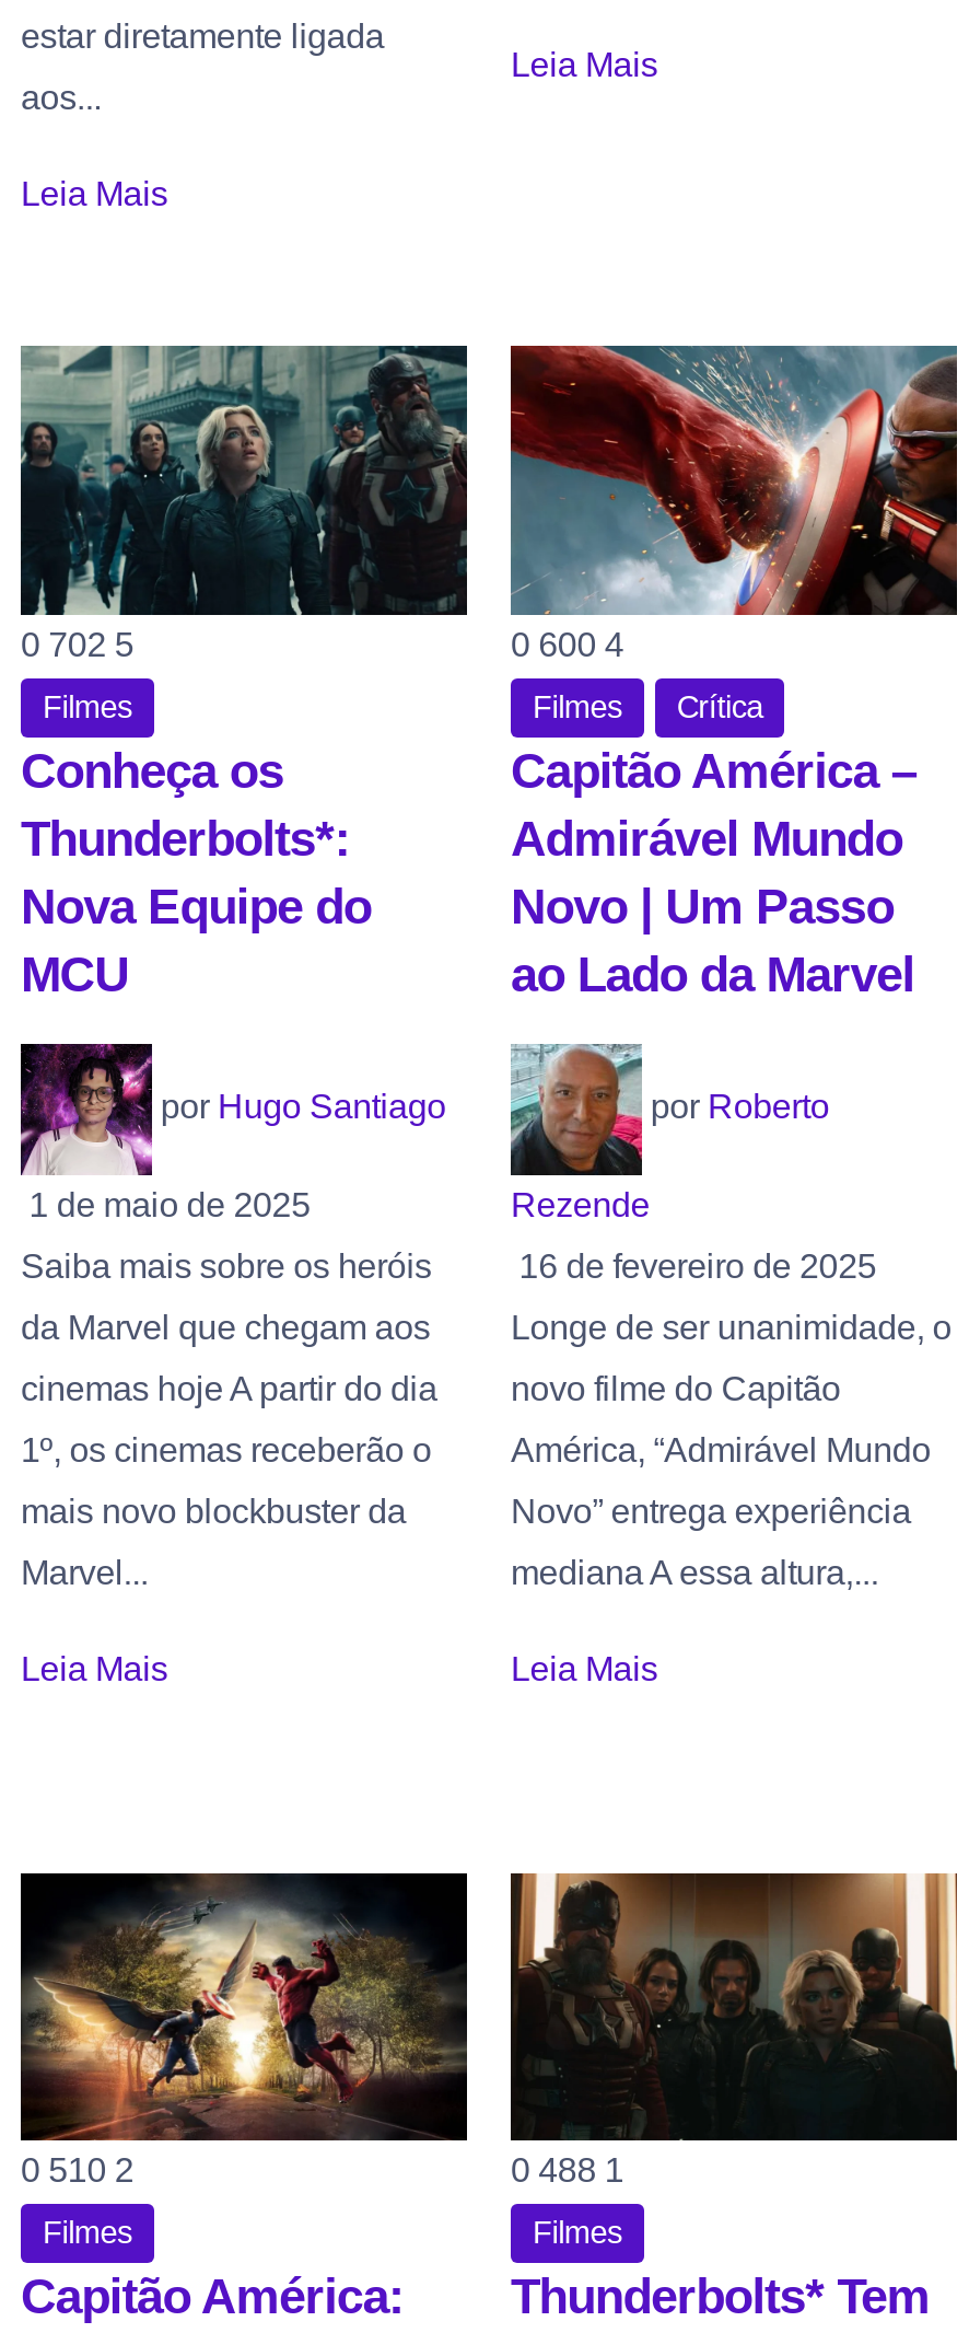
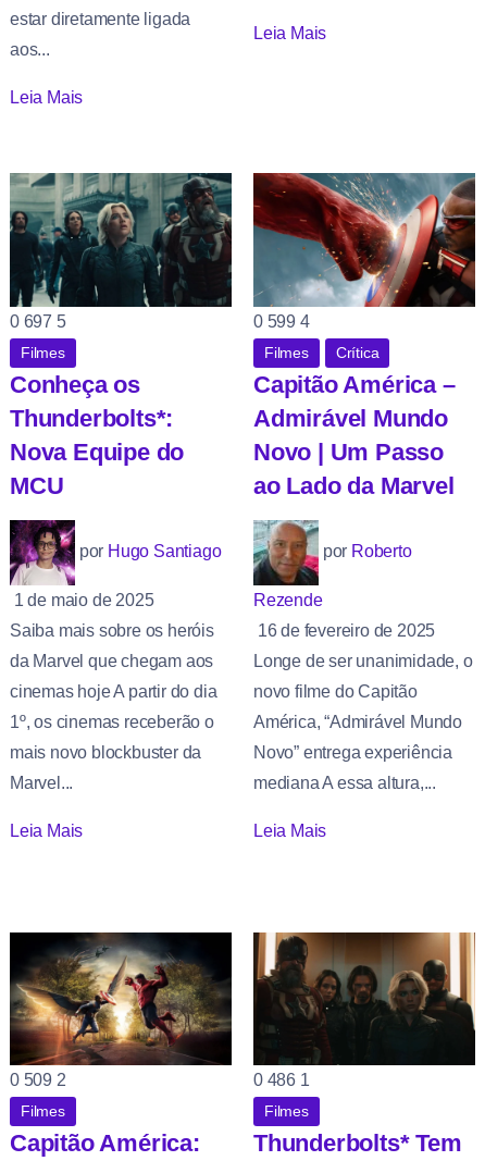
[21,625,134,662] 0 702 5 -> [10,312,66,330] 0 697 5
[511,625,624,662] 0 600 4 -> [253,312,310,330] 0 599 4
[21,2151,134,2189] 0 510 2 -> [10,1071,66,1089] 0 509 2
[511,2151,624,2189] 0 488 1 -> [253,1071,310,1089] 0 486 1

